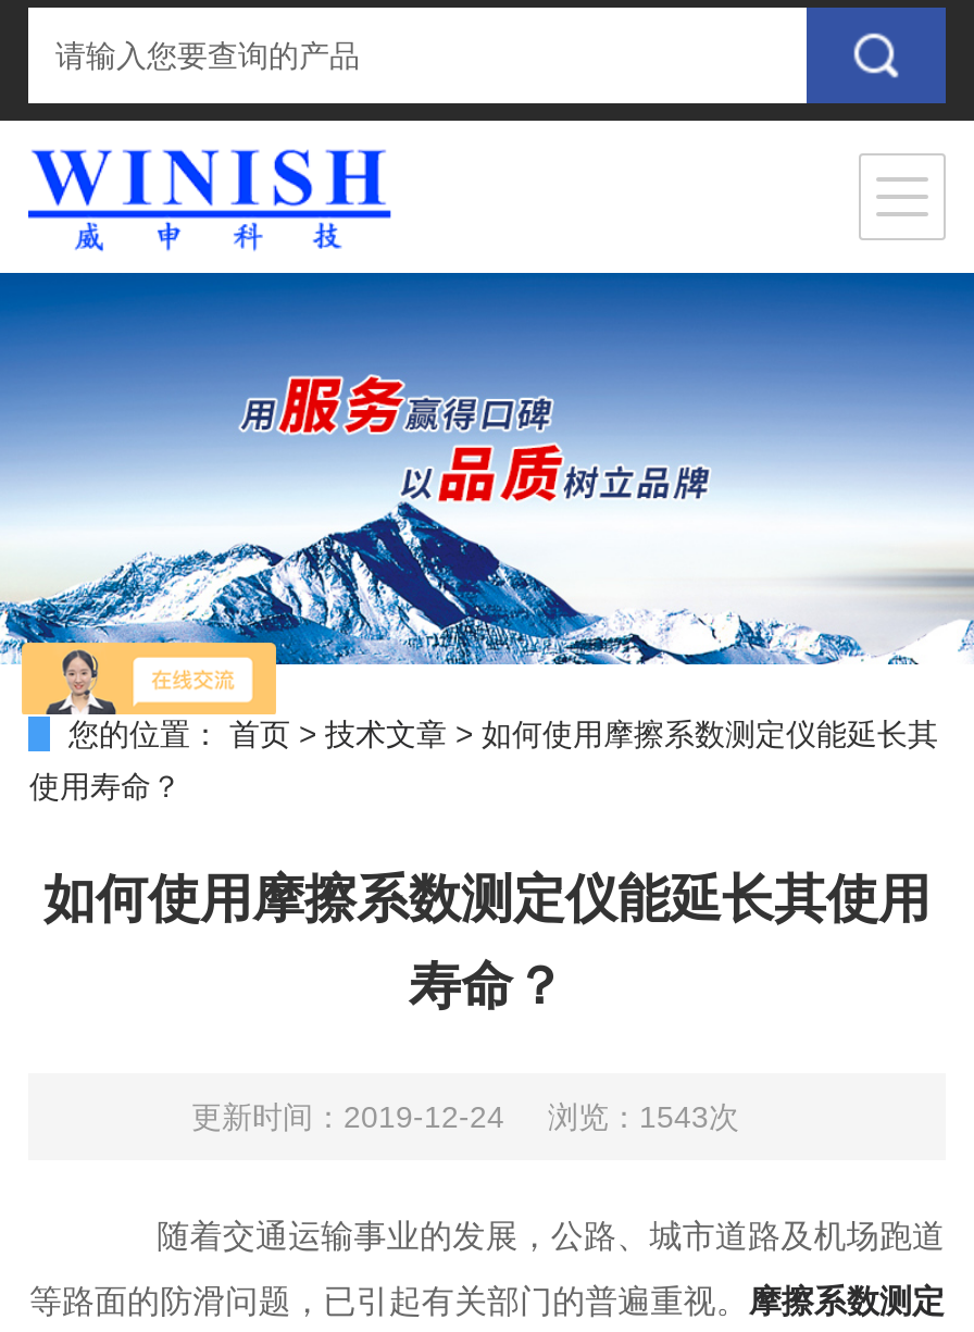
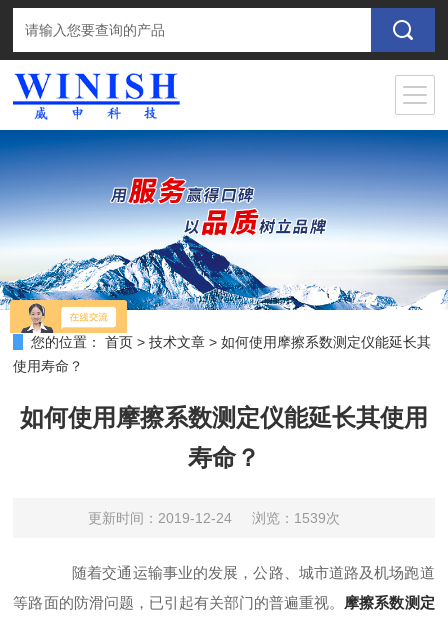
[191,1099,739,1134] 更新时间：2019-12-24 浏览：1543次 -> [88,510,340,526] 更新时间：2019-12-24 浏览：1539次

